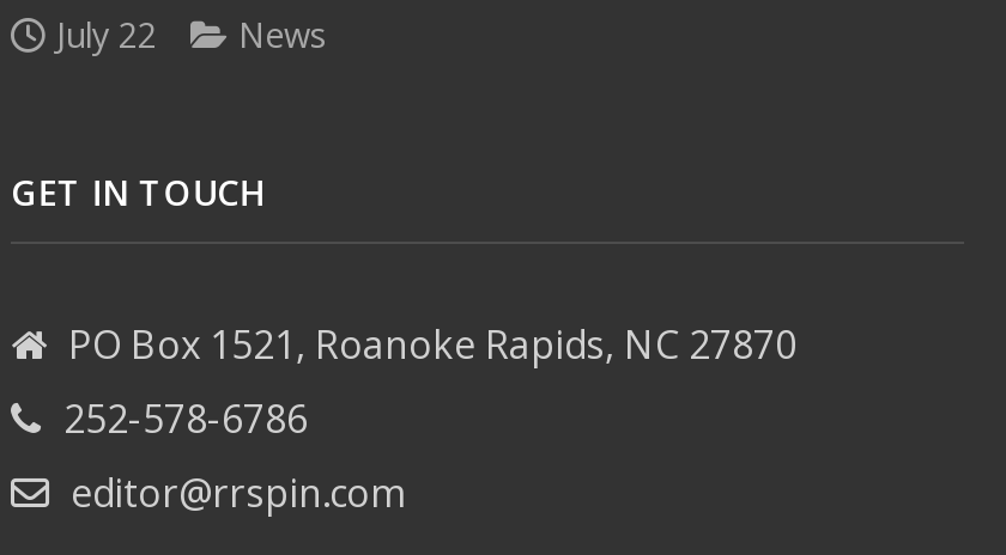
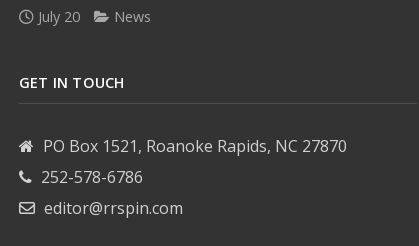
[56,12,327,57] July 22 News -> [38,7,151,26] July 20 News

